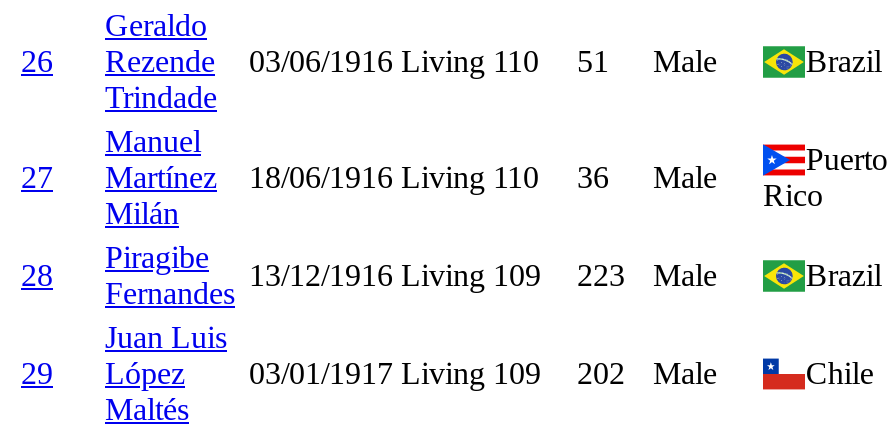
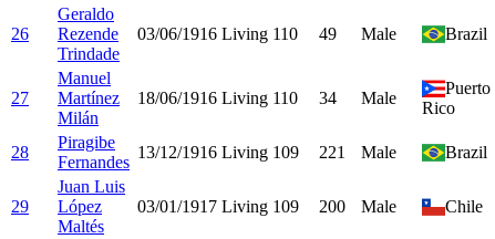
[21,44,717,78] 26 Rezende 03/06/1916 Living 110 51 Male -> [11,24,396,43] 26 Rezende 03/06/1916 Living 110 49 Male
[21,160,717,194] 27 Martínez 18/06/1916 Living 110 36 Male -> [11,88,396,107] 27 Martínez 18/06/1916 Living 110 34 Male
[249,258,717,292] 13/12/1916 Living 109 223 Male -> [137,143,396,161] 13/12/1916 Living 109 221 Male
[21,356,717,390] 29 López 03/01/1917 Living 109 202 Male -> [11,197,396,216] 29 López 03/01/1917 Living 109 200 Male

